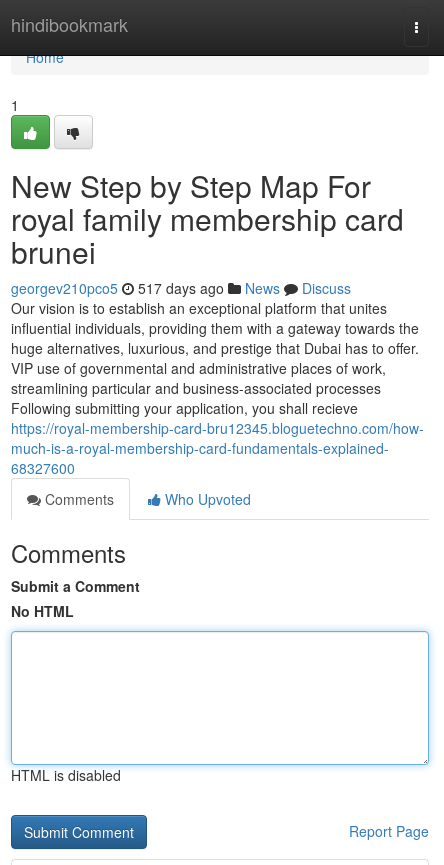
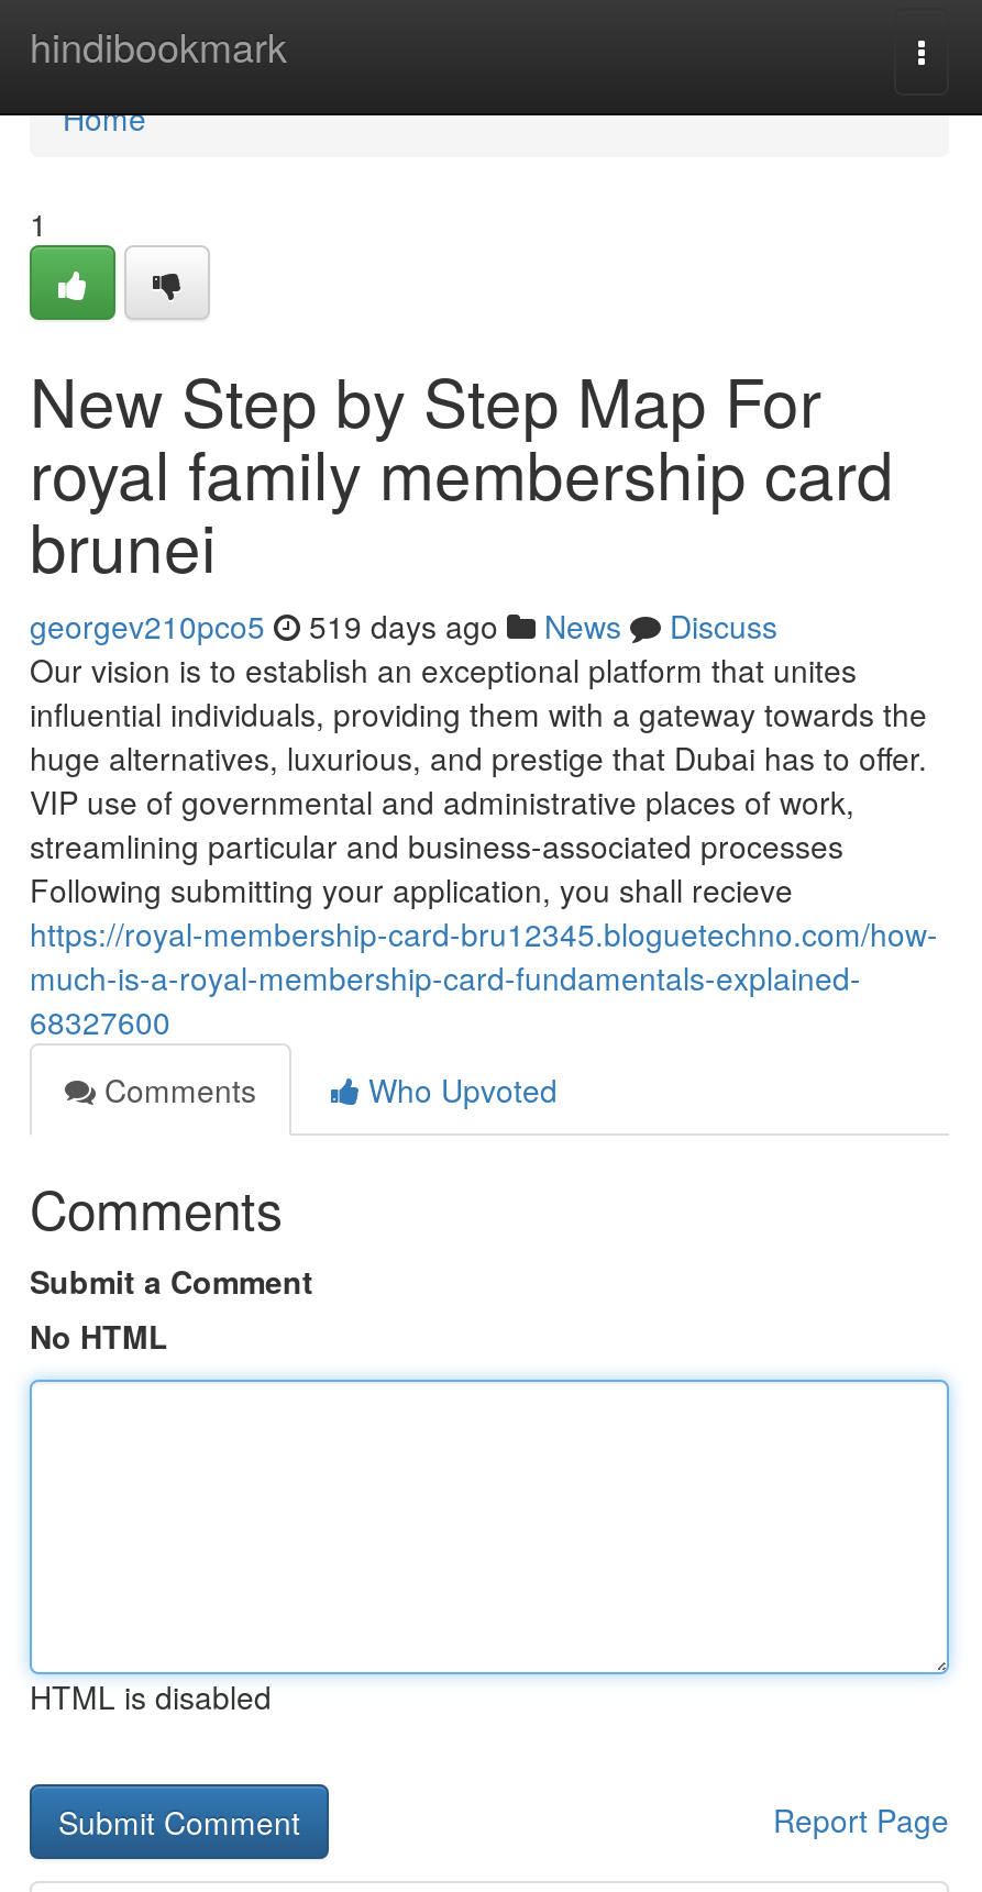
[11,278,351,298] georgev210pco5 517 days ago News Discuss -> [30,604,777,648] georgev210pco5 519 days ago News Discuss

